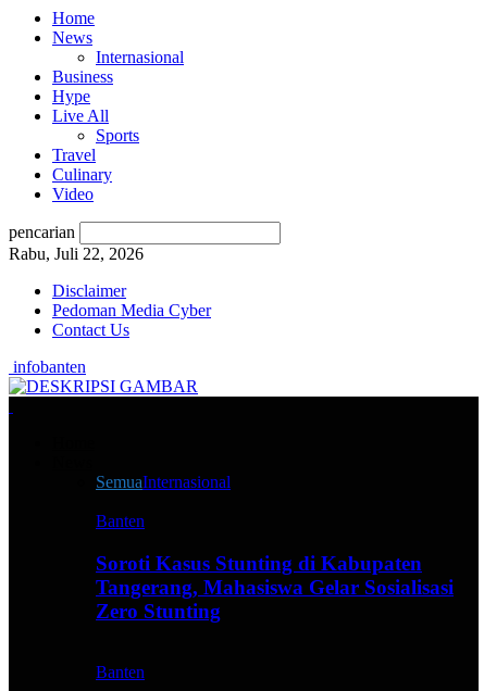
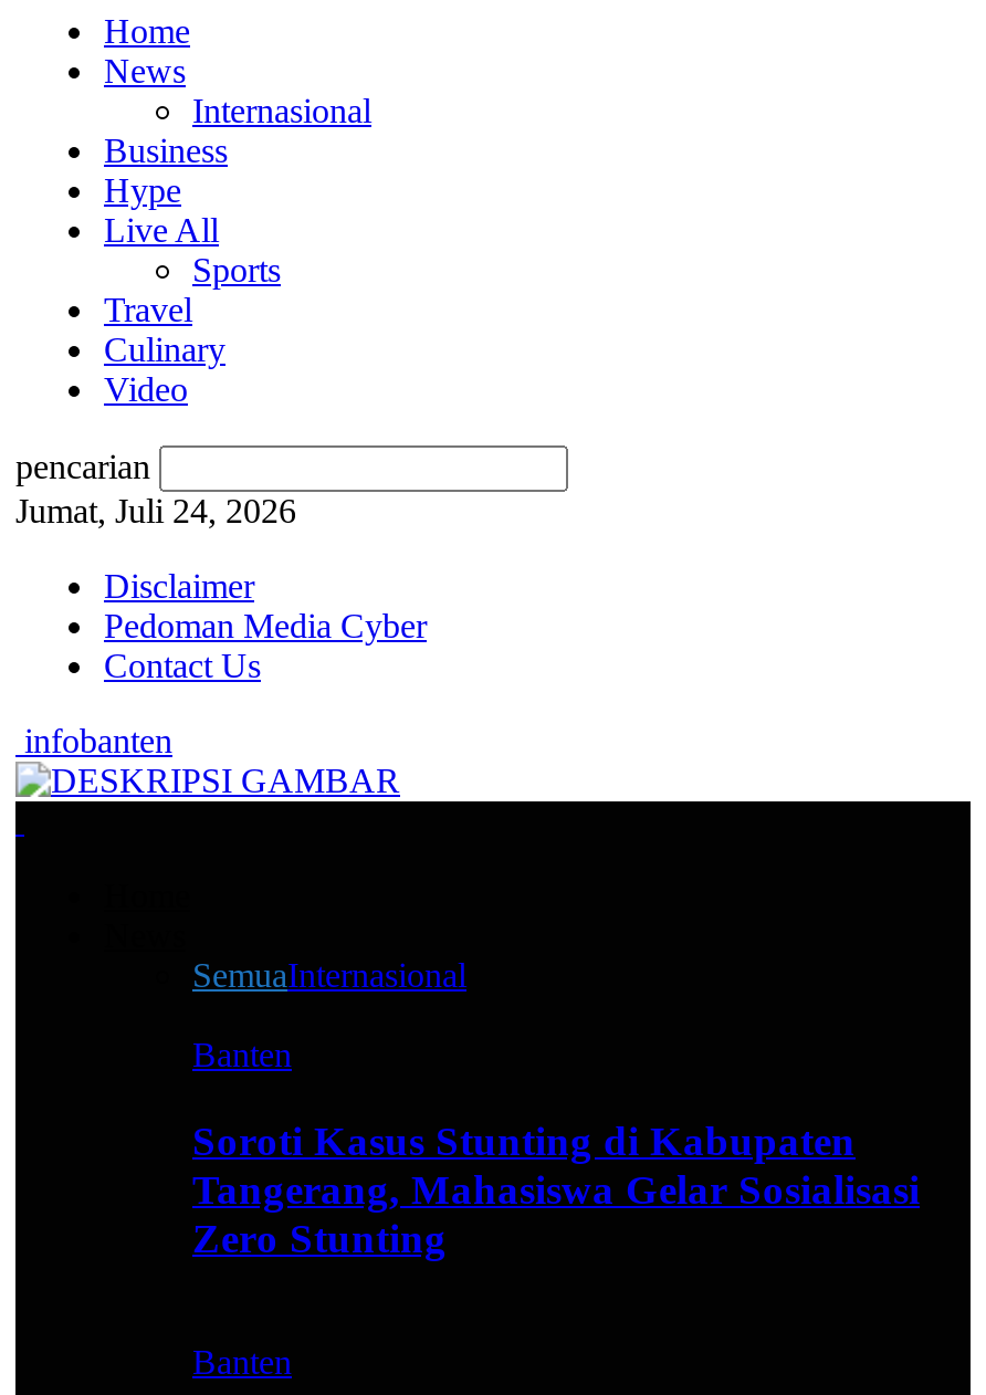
[9,244,144,263] Rabu, Juli 22, 2026 -> [15,492,296,529] Jumat, Juli 24, 2026

